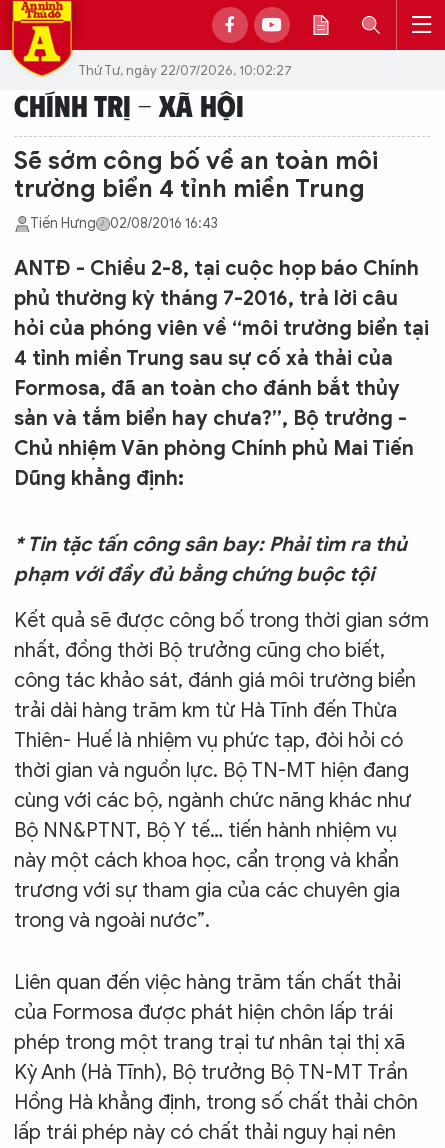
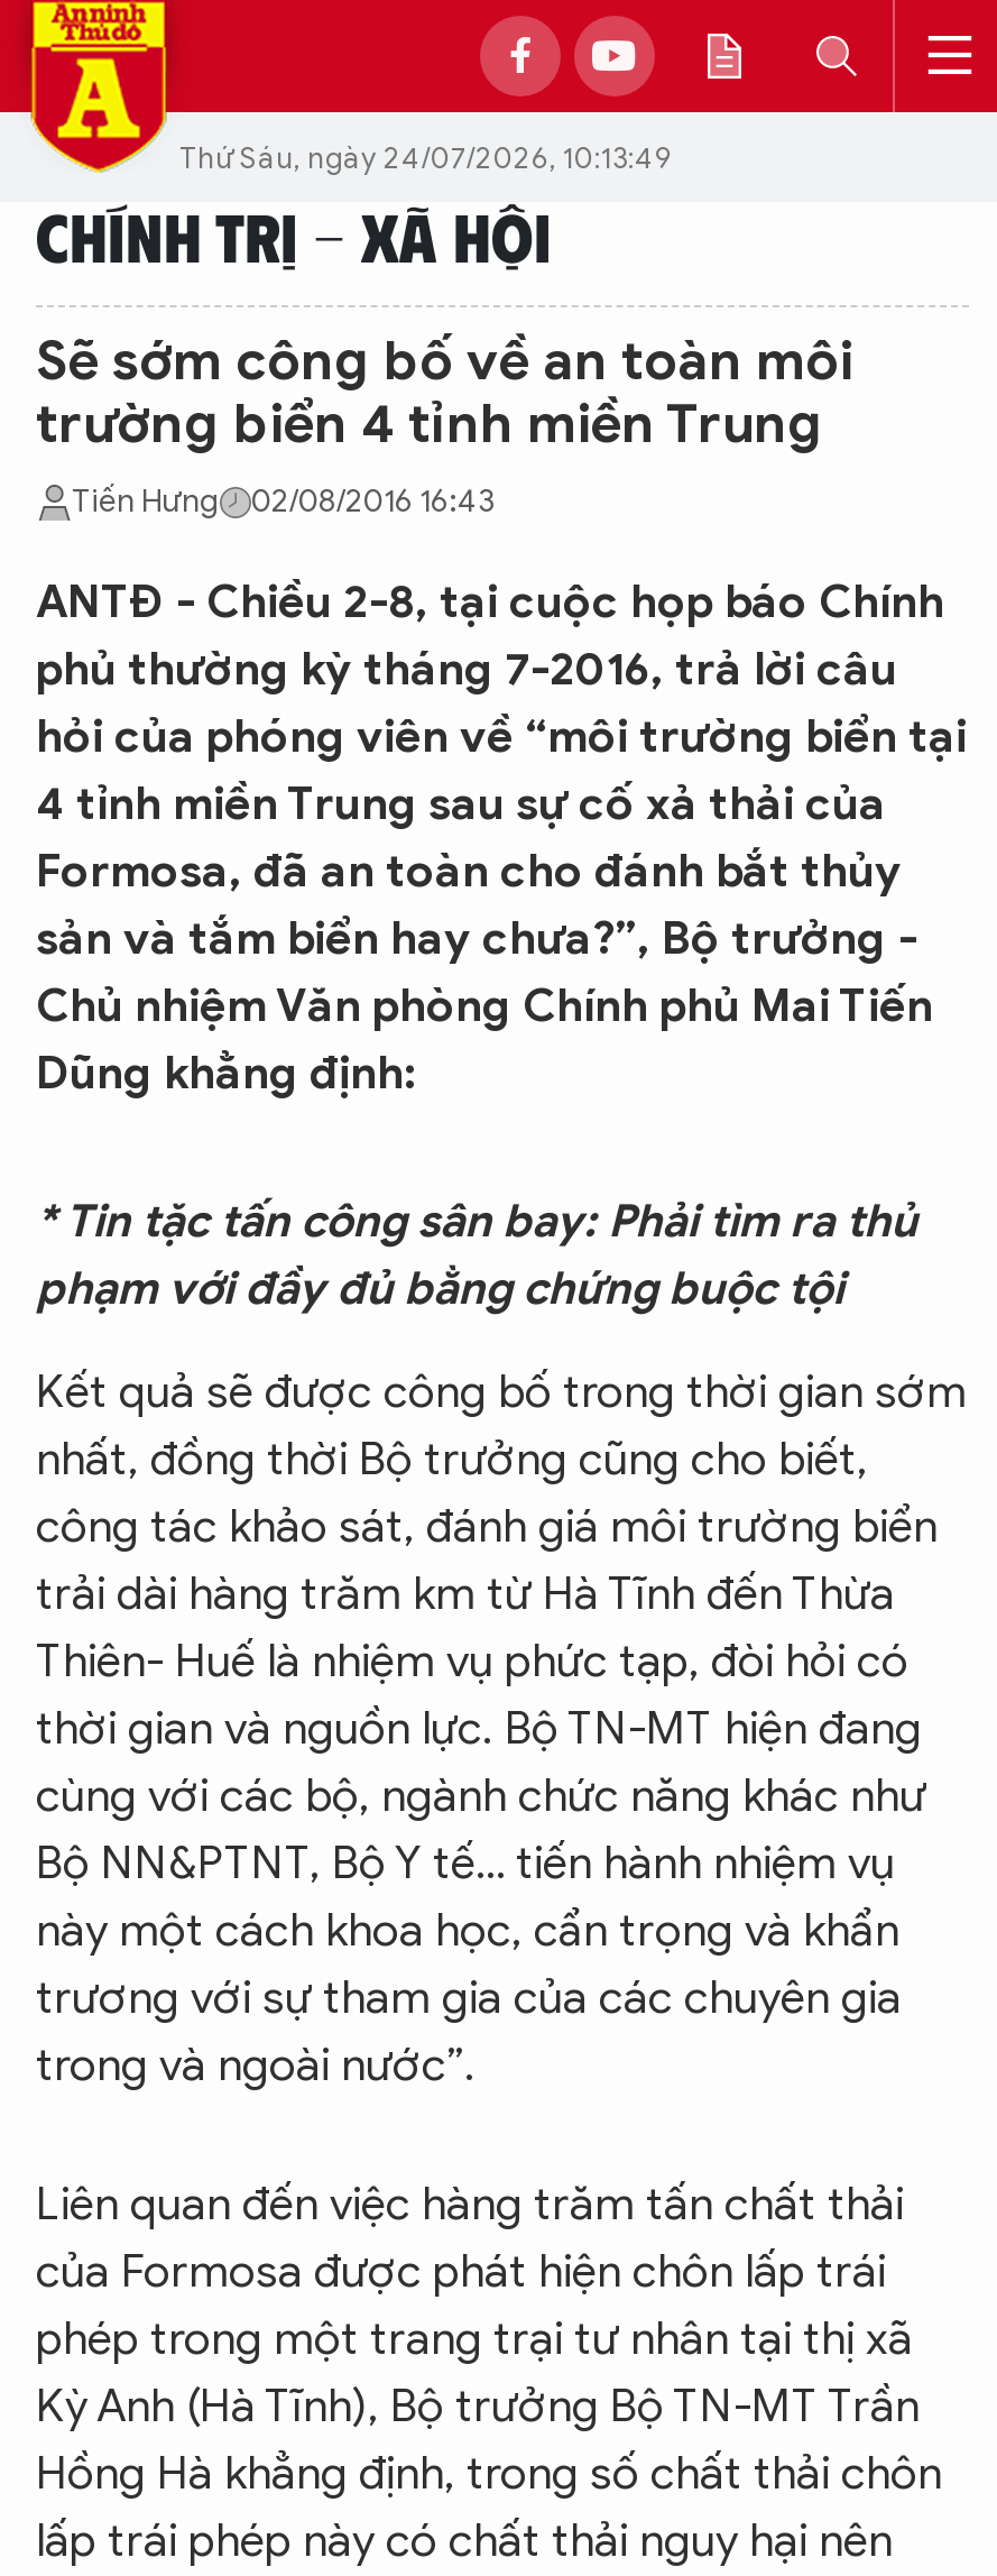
[78,61,292,78] Thứ Tư, ngày 22/07/2026, 10:02:27 -> [179,138,673,176] Thứ Sáu, ngày 24/07/2026, 10:13:49

